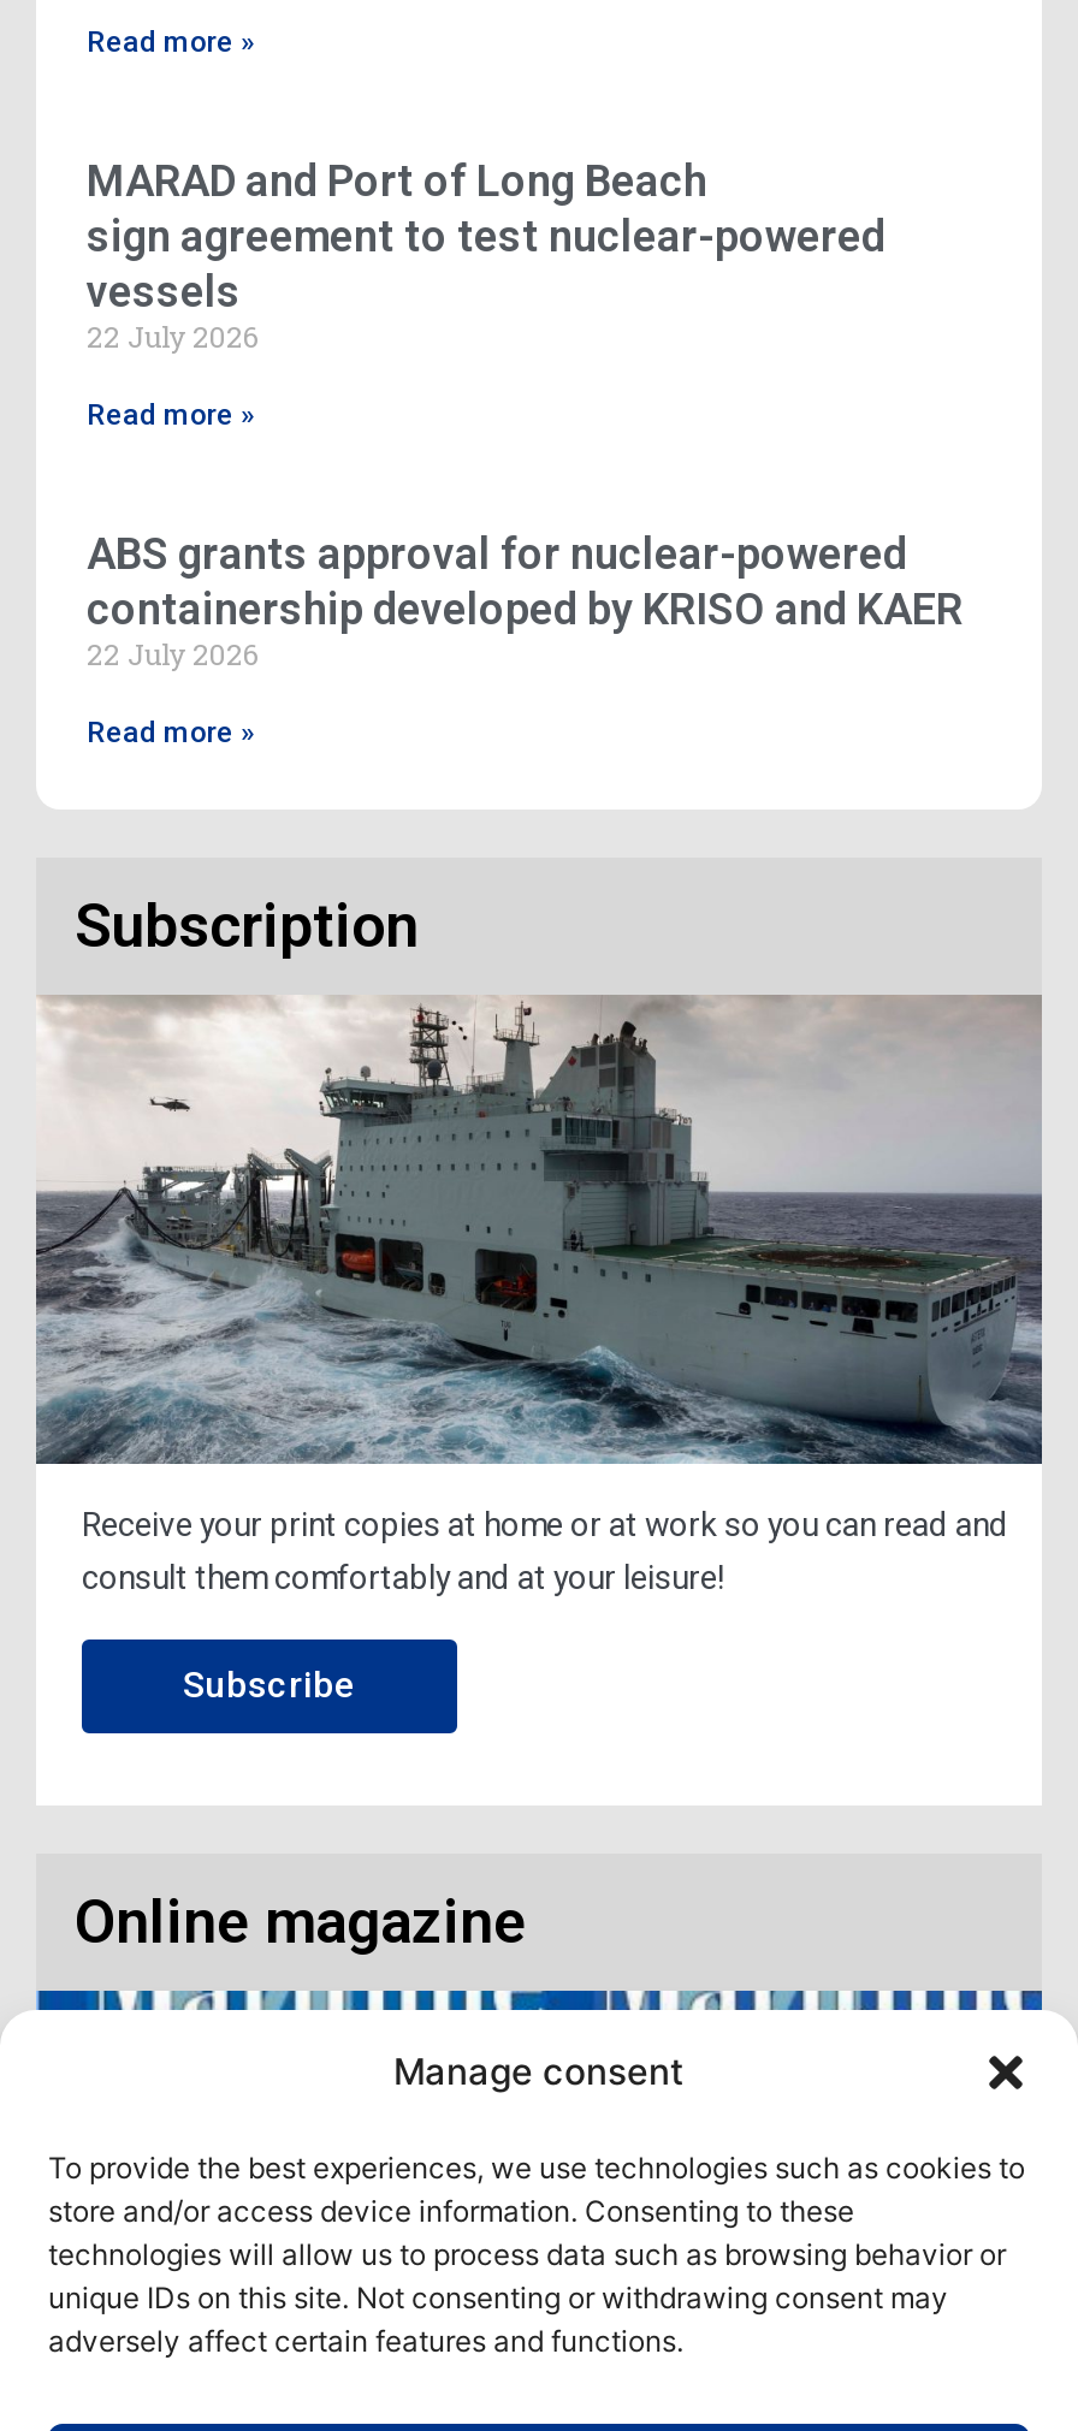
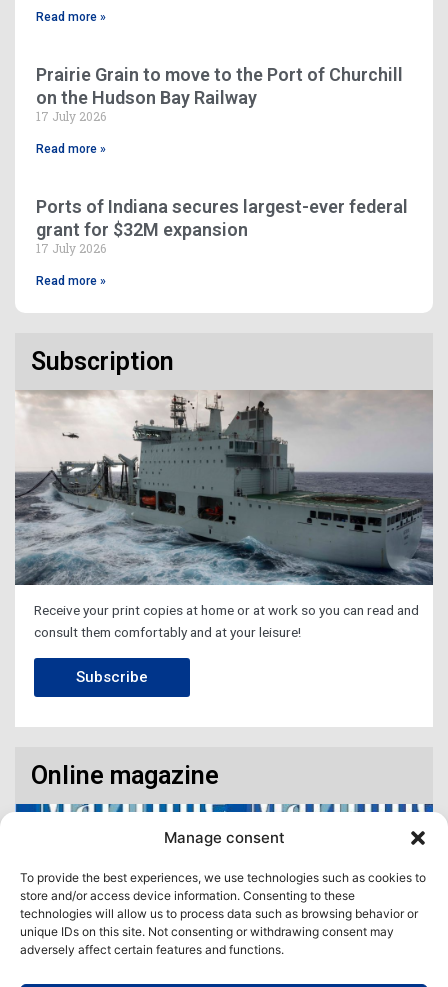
[87,156,885,356] MARAD and Port of Long Beach | sign agreement to test nuclear-powered | vessels | 22 July 2026 -> [36,64,403,124] Prairie Grain to move to the Port of Churchill | on the Hudson Bay Railway | 17 July 2026
[87,529,962,673] ABS grants approval for nuclear-powered | containership developed by KRISO and KAER | 22 July 2026 -> [36,196,408,256] Ports of Indiana secures largest-ever federal | grant for $32M expansion | 17 July 2026

